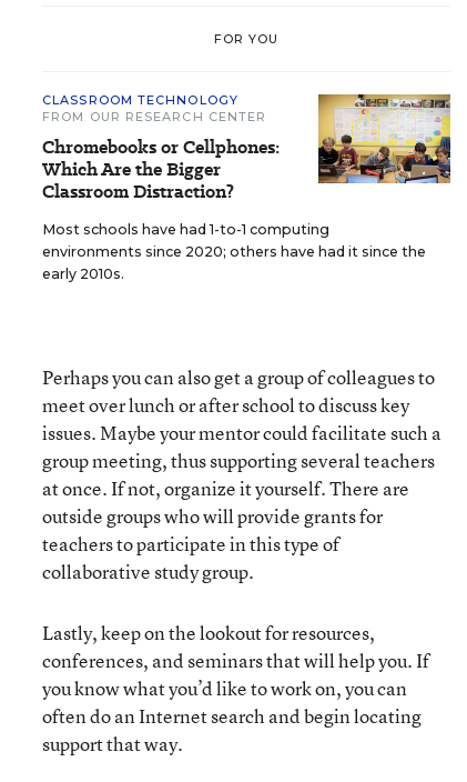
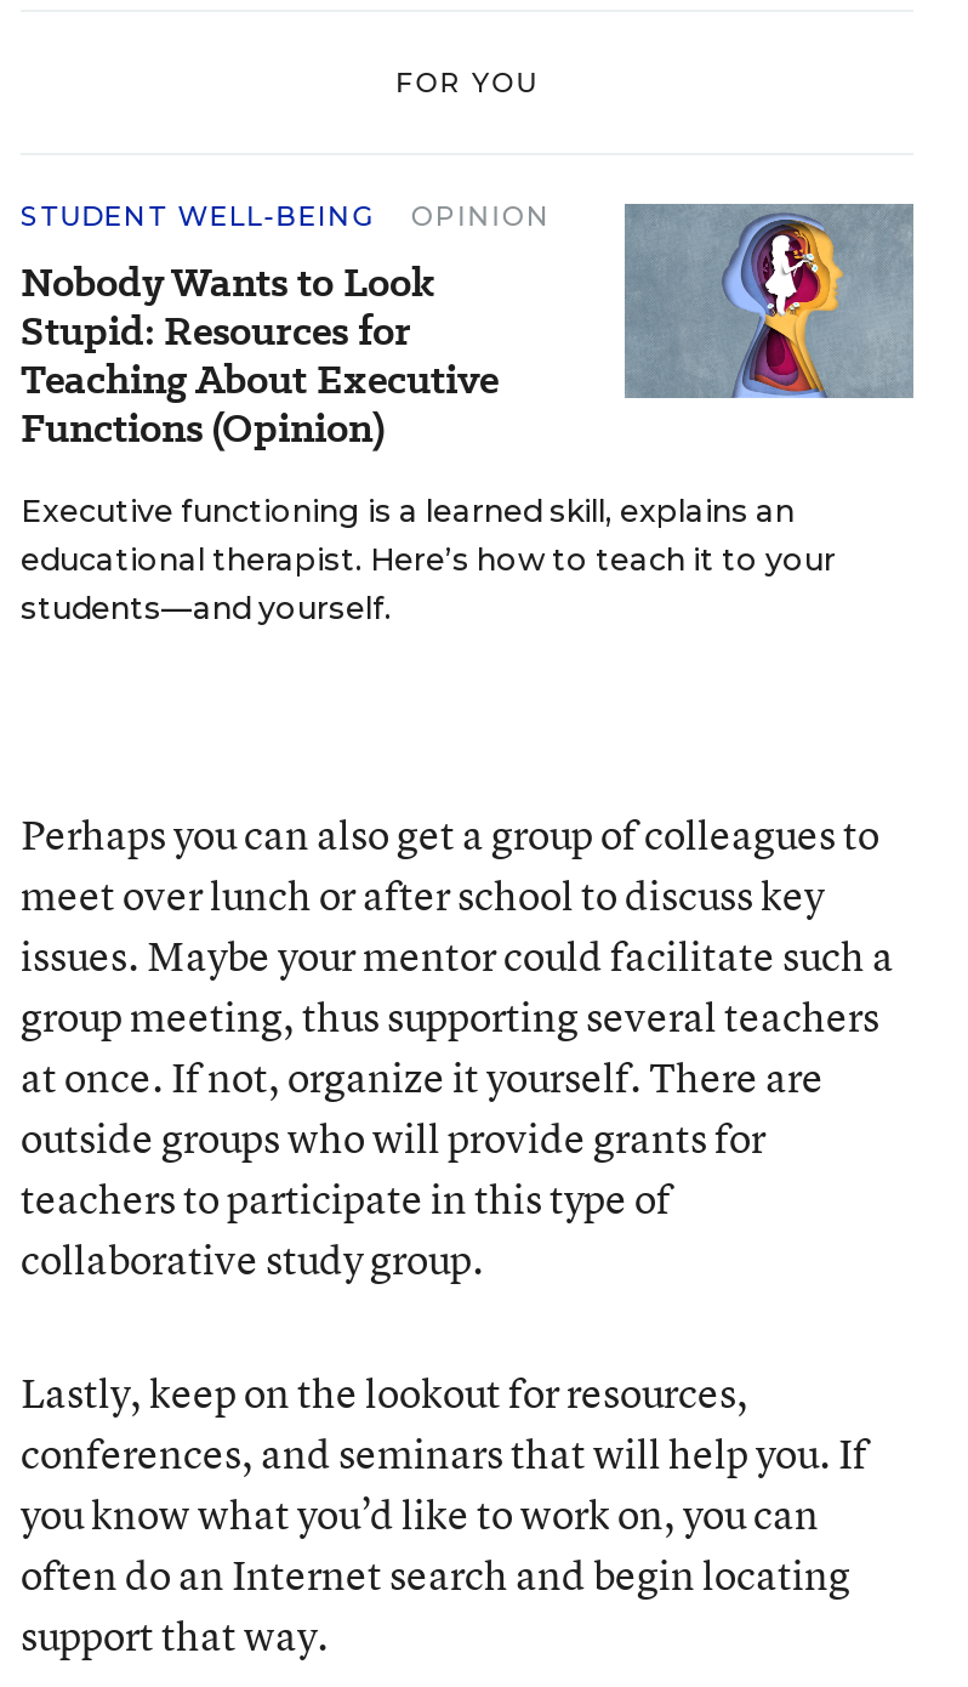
[42,92,451,204] [image] | CLASSROOM TECHNOLOGY | FROM OUR RESEARCH CENTER | Chromebooks or Cellphones: | Which Are the Bigger | Classroom Distraction? -> [21,199,916,456] [image] | STUDENT WELL-BEING | OPINION | Nobody Wants to Look | Stupid: Resources for | Teaching About Executive | Functions (Opinion)
[42,221,426,282] Most schools have had 1-to-1 computing | environments since 2020; others have had it since the | early 2010s. -> [21,493,836,626] Executive functioning is a learned skill, explains an | educational therapist. Here’s how to teach it to your | students—and yourself.

